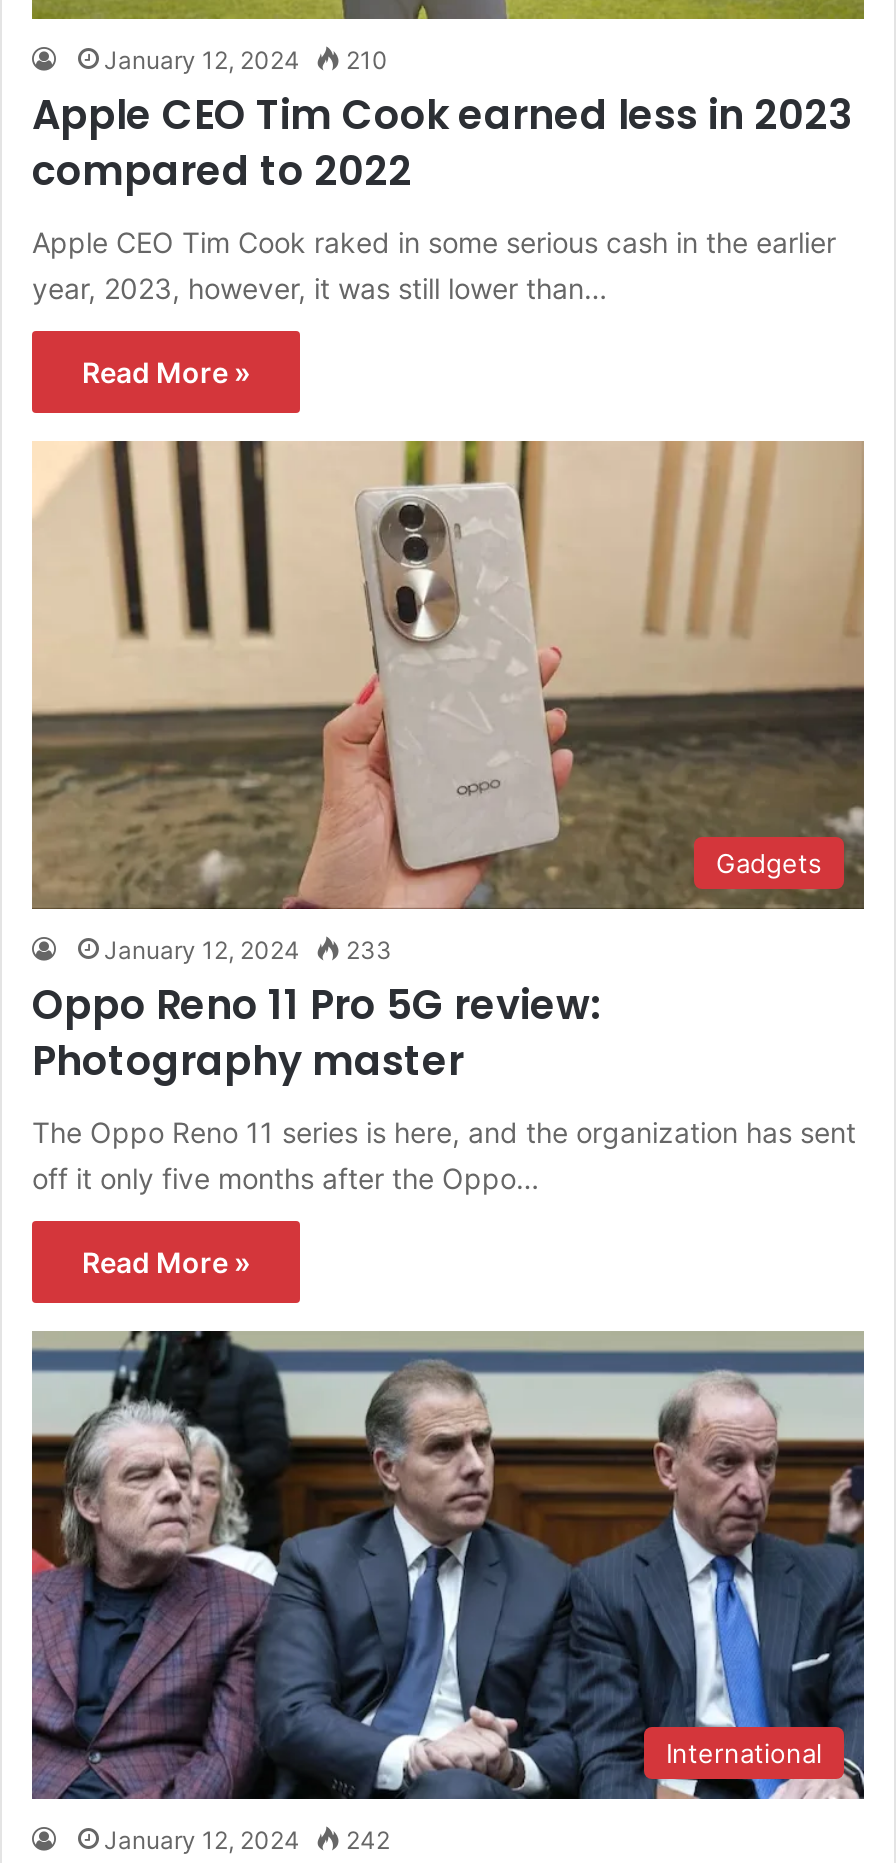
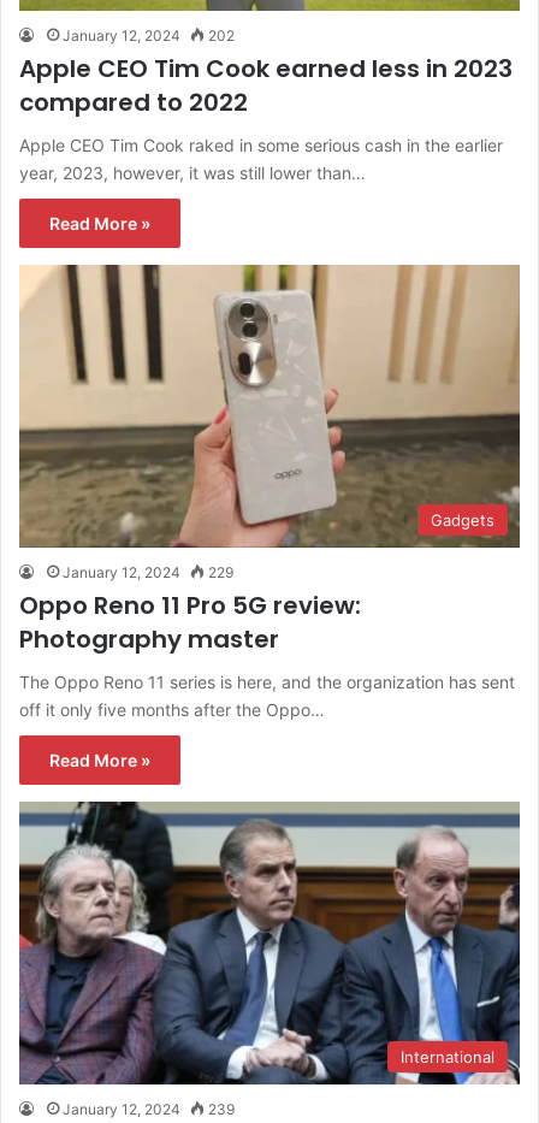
[104,45,388,75] January 12, 2024 210 -> [63,27,235,45] January 12, 2024 202
[104,934,392,964] January 12, 2024 233 -> [63,563,233,581] January 12, 2024 229
[104,1824,390,1854] January 12, 2024 242 -> [63,1100,235,1118] January 12, 2024 239

